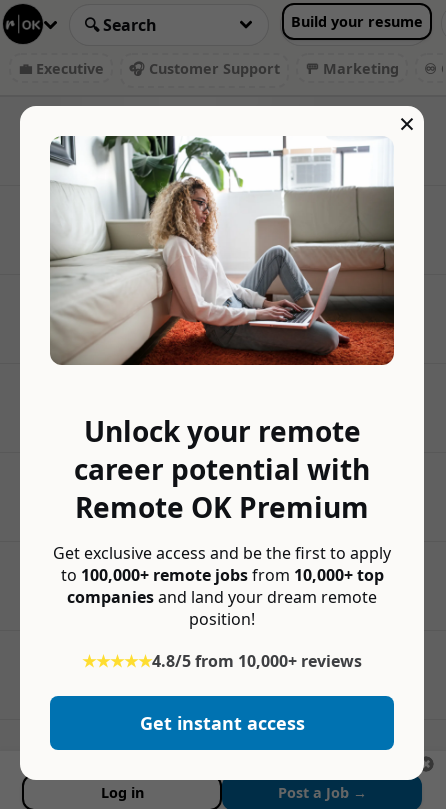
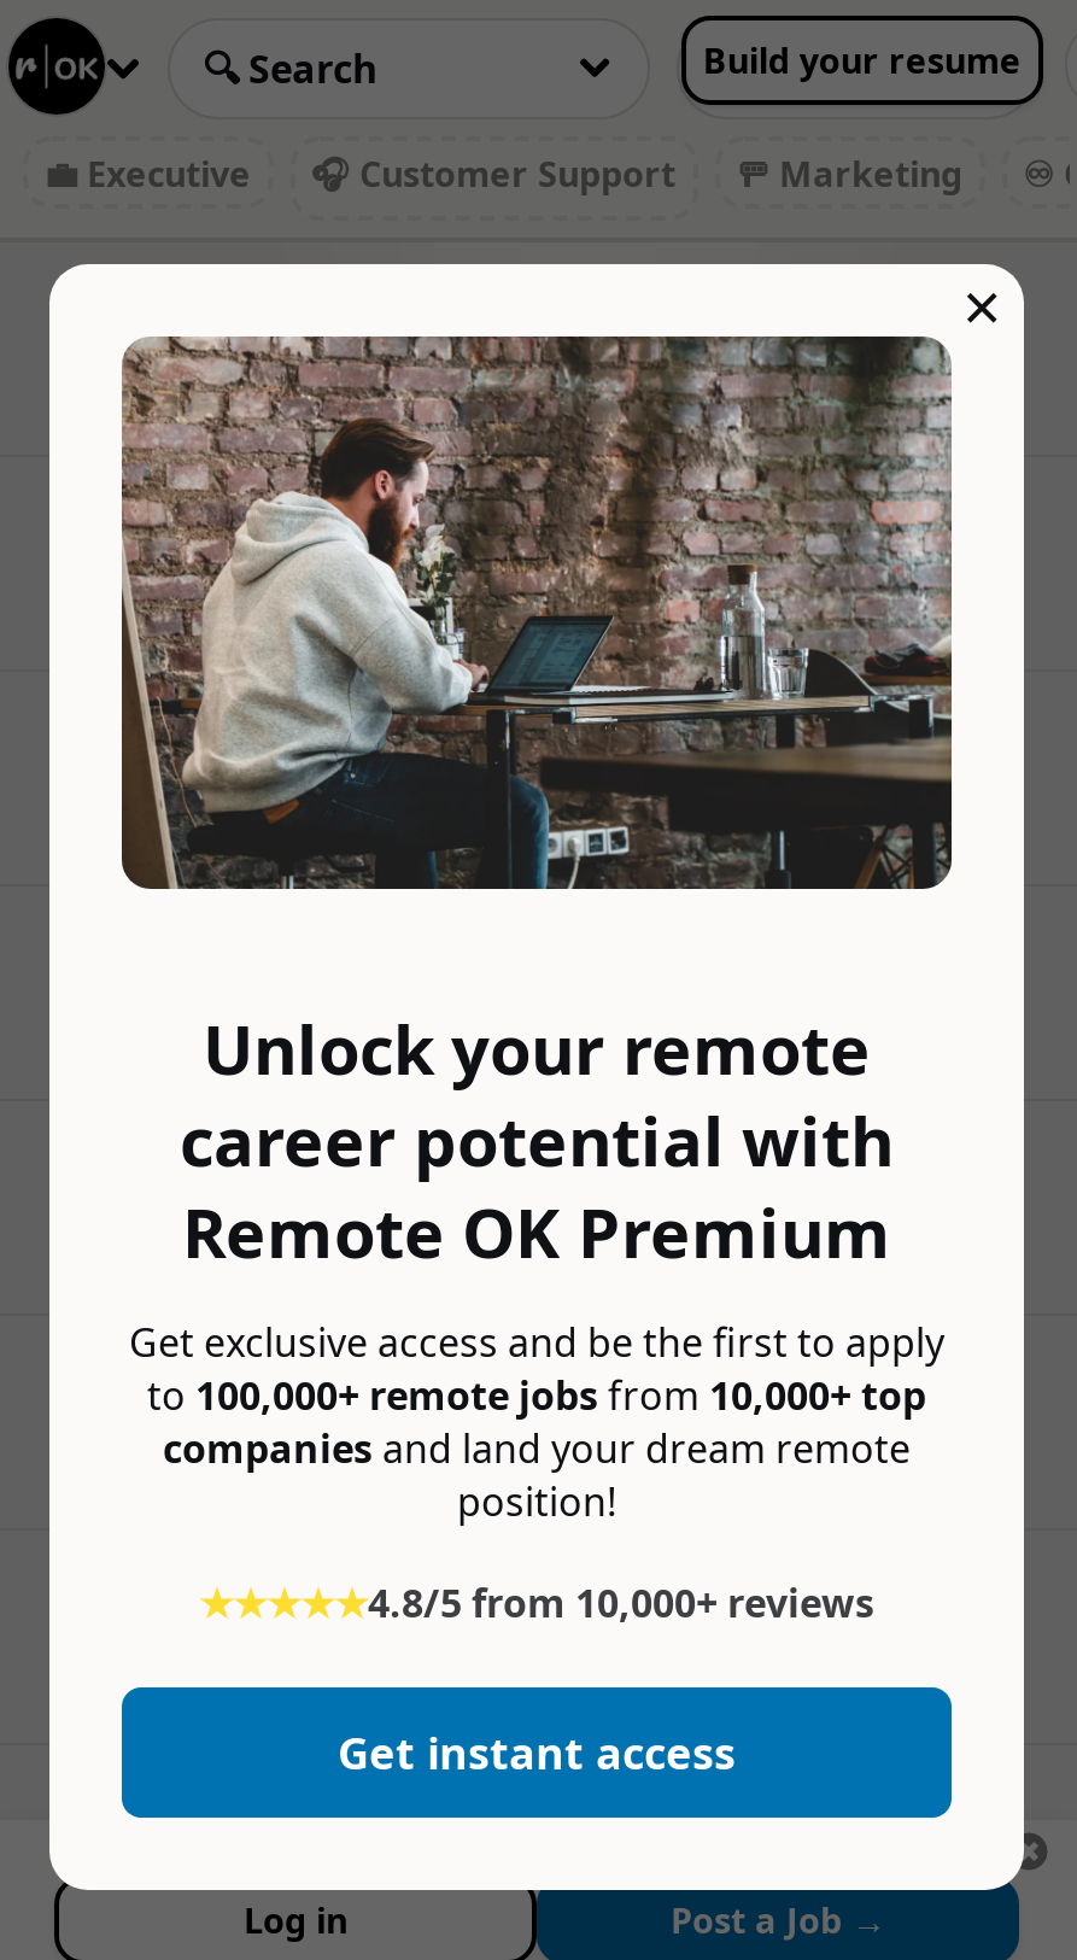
[50,136,395,366] [image] -> [122,334,954,891] [image]

